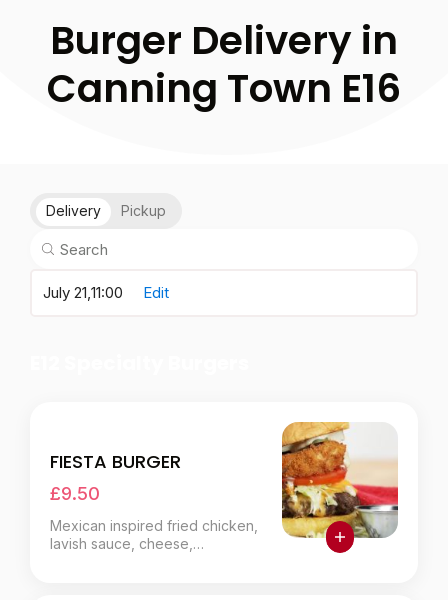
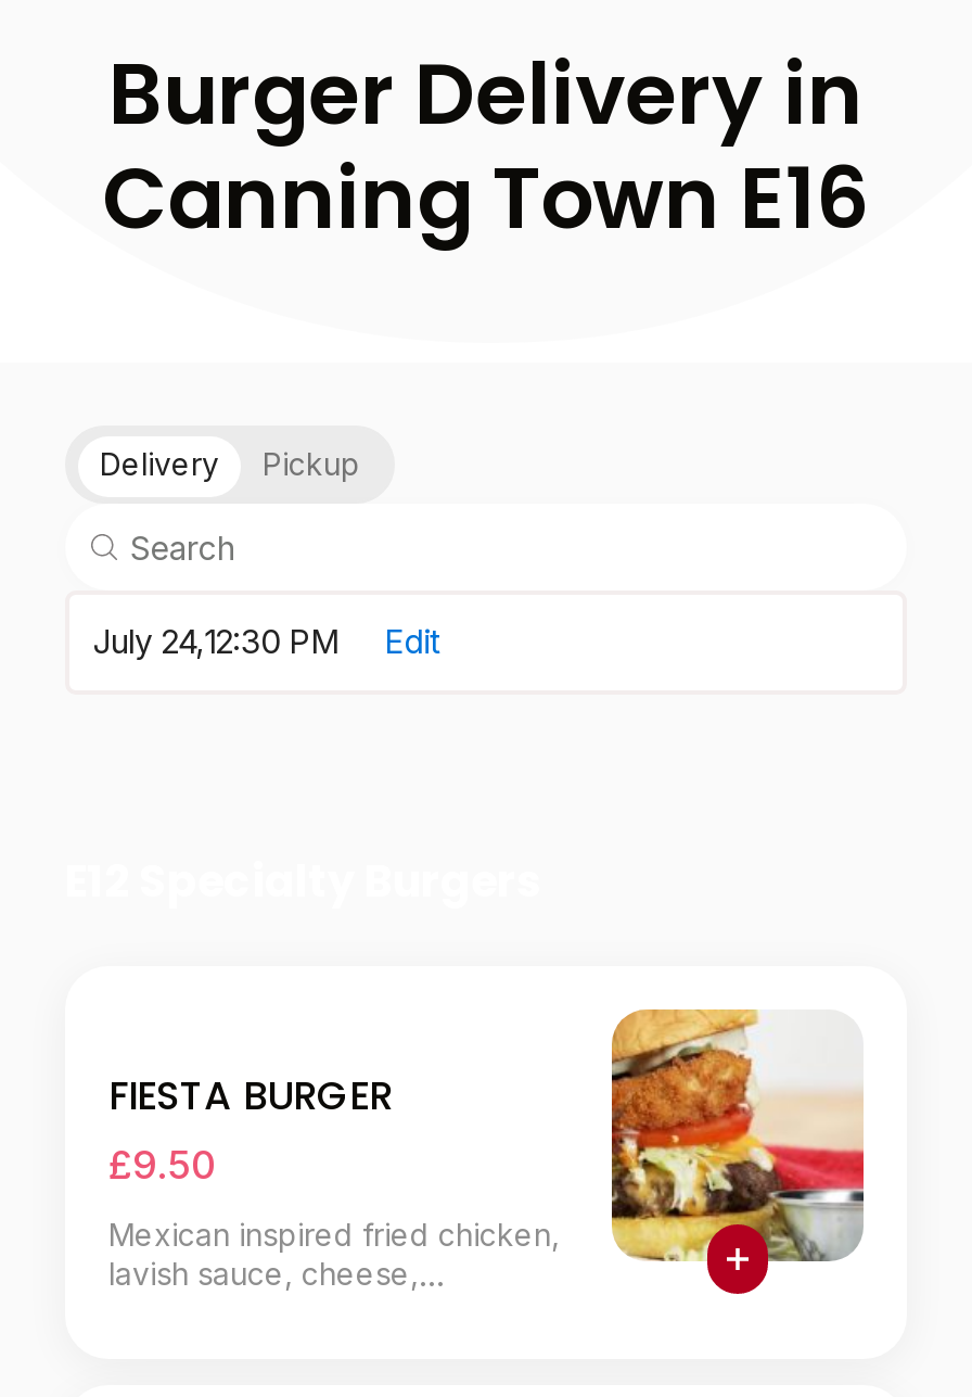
[43,283,169,302] July 21,11:00 Edit -> [93,622,440,663] July 24,12:30 PM Edit

